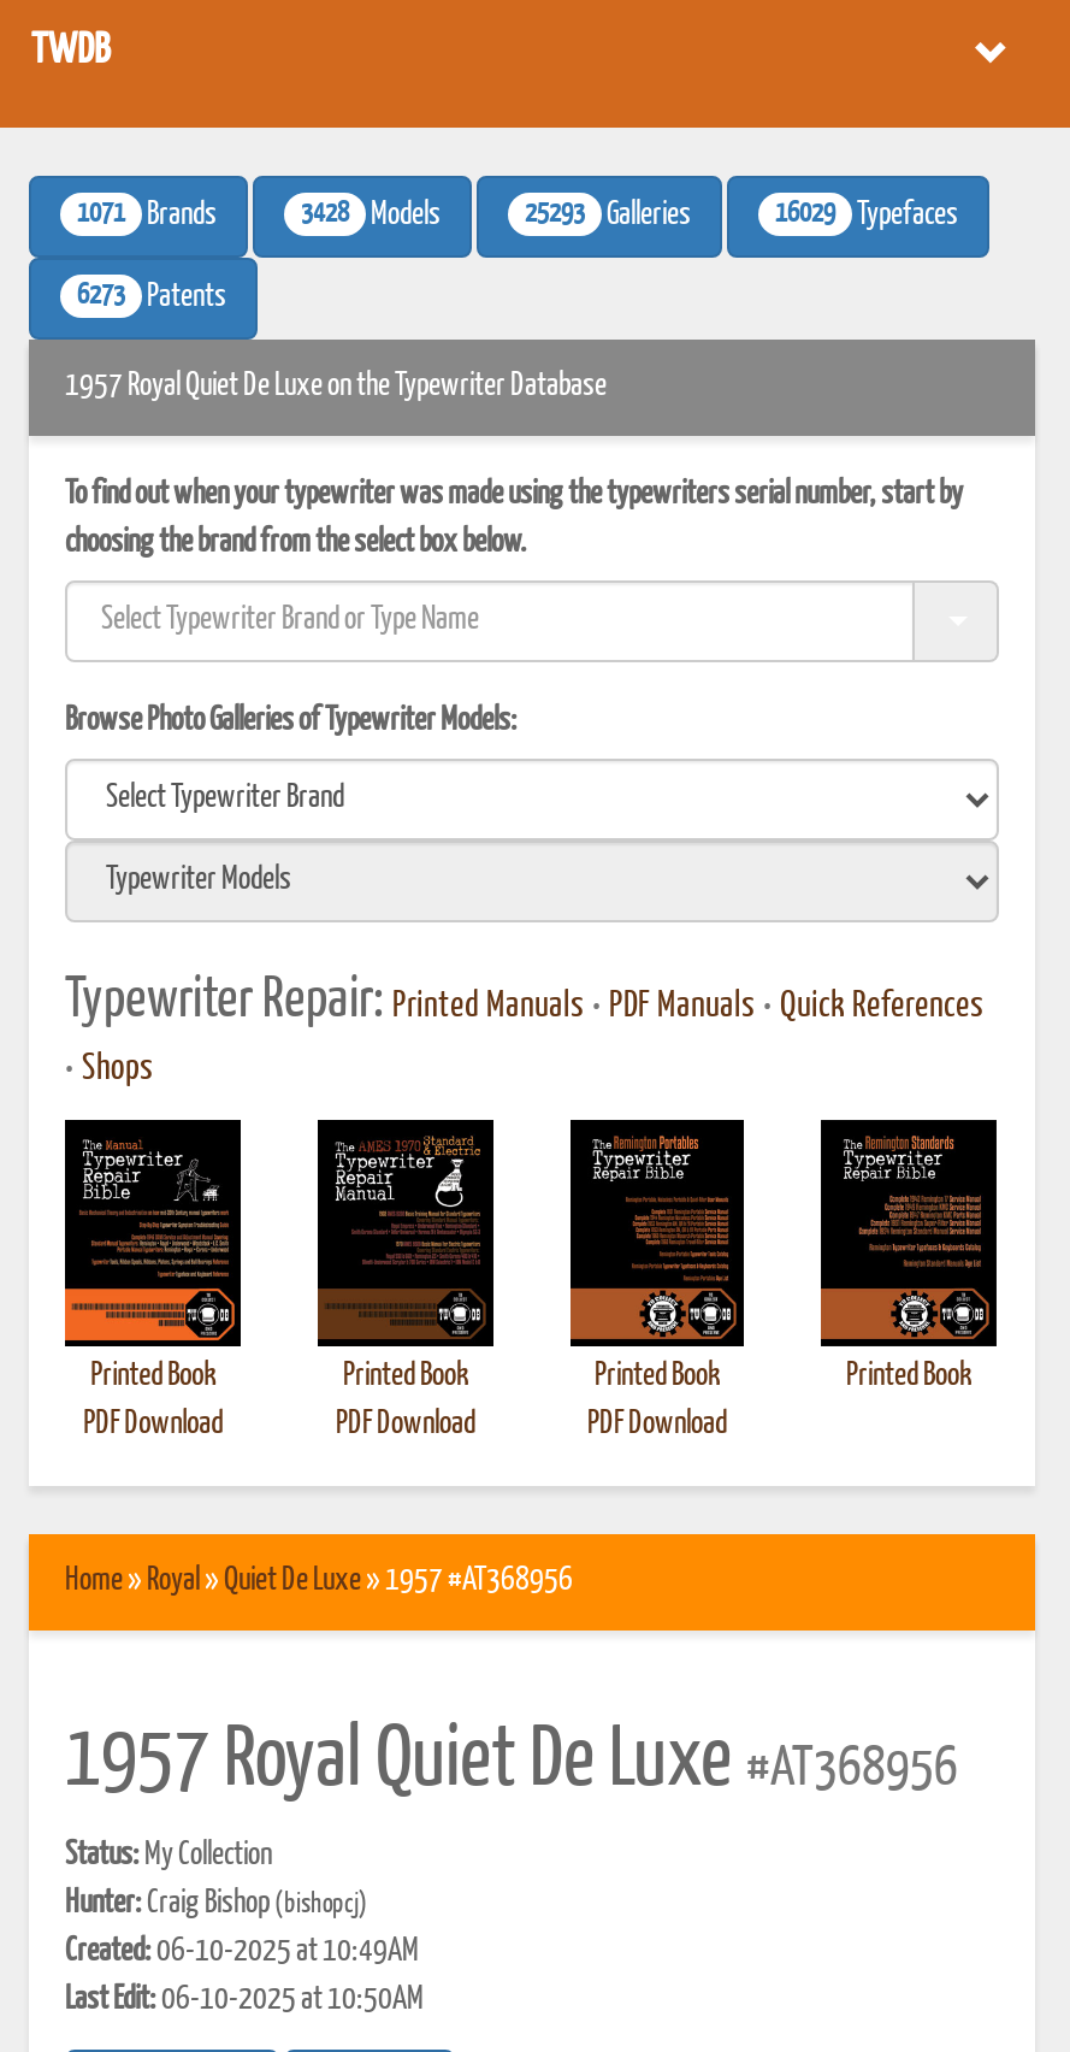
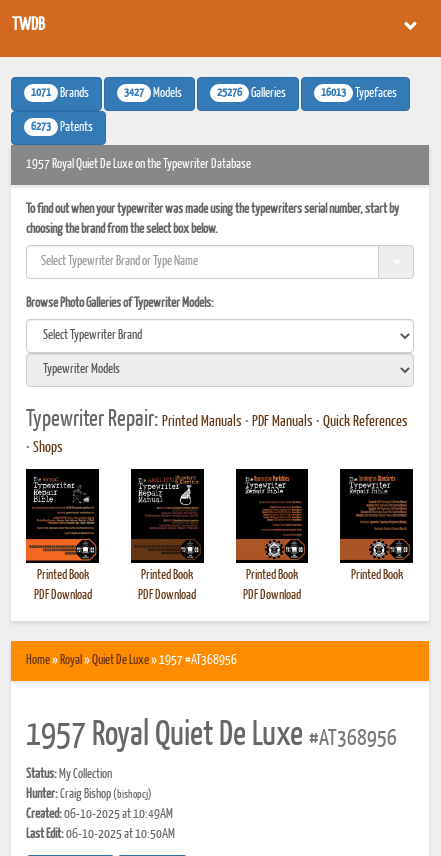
[301,199,441,231] 3428 Models -> [124,86,182,100] 3427 Models
[525,199,691,231] 25293 Galleries -> [217,86,286,100] 25276 Galleries
[775,199,958,231] 16029 Typefaces -> [321,86,397,100] 16013 Typefaces

